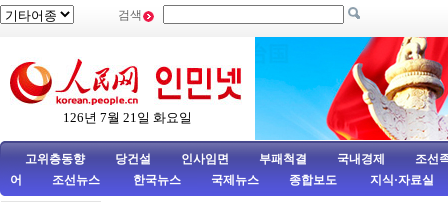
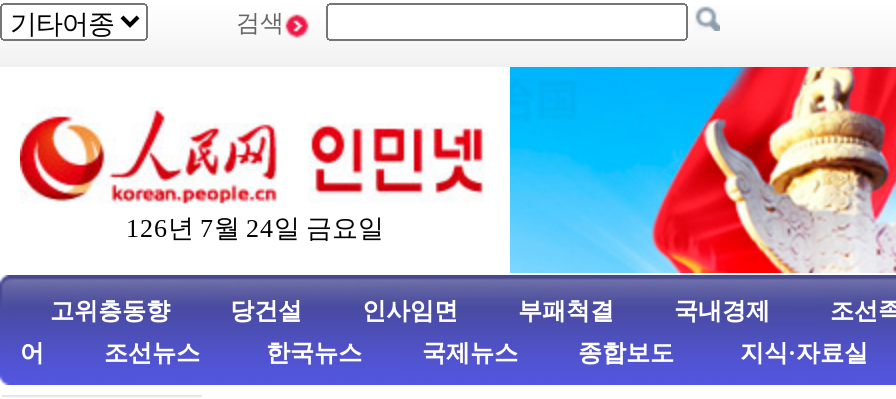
[63,110,192,125] 126년 7월 21일 화요일 -> [126,213,384,243] 126년 7월 24일 금요일

